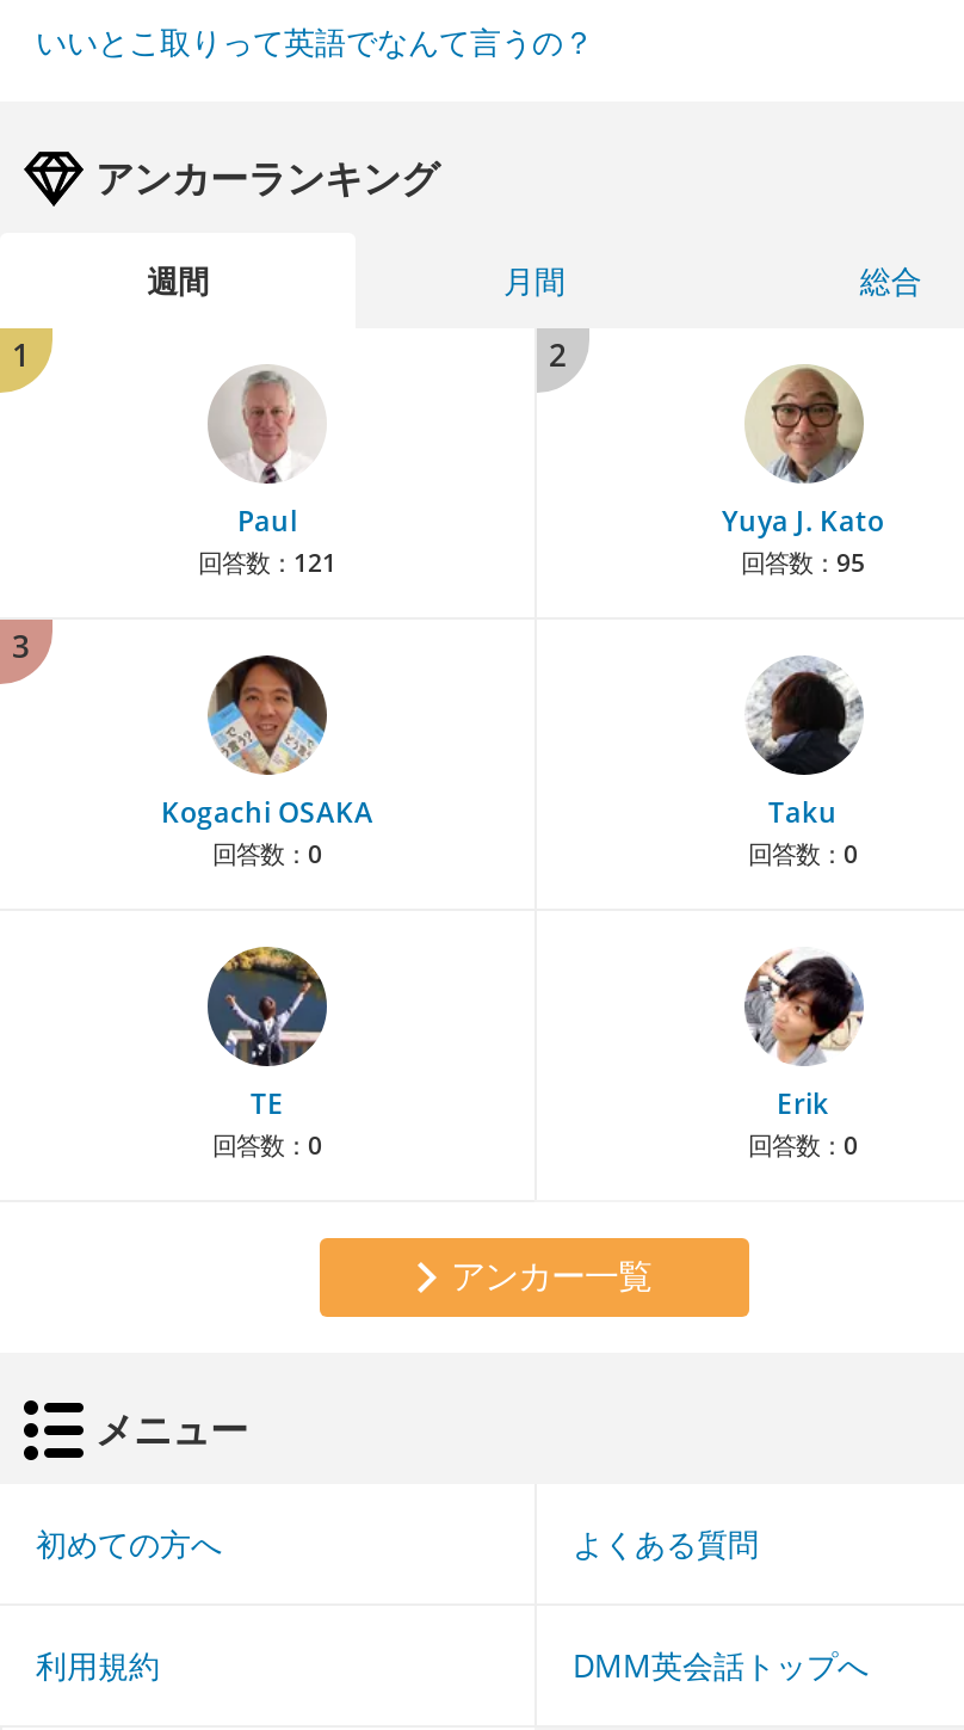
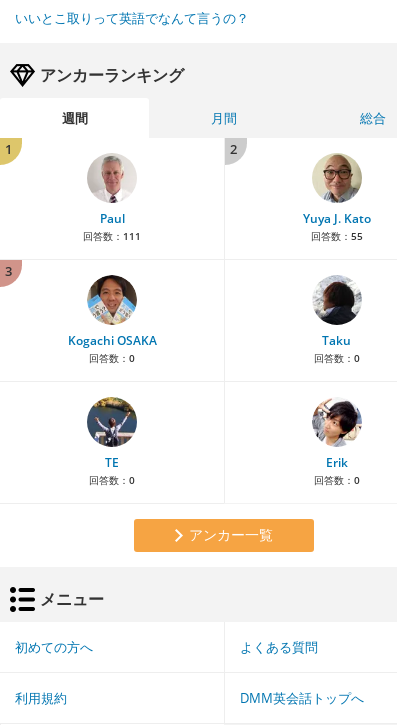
[198,547,336,580] 回答数：121 -> [83,229,141,243] 回答数：111
[741,547,865,580] 回答数：95 -> [310,229,362,243] 回答数：55

